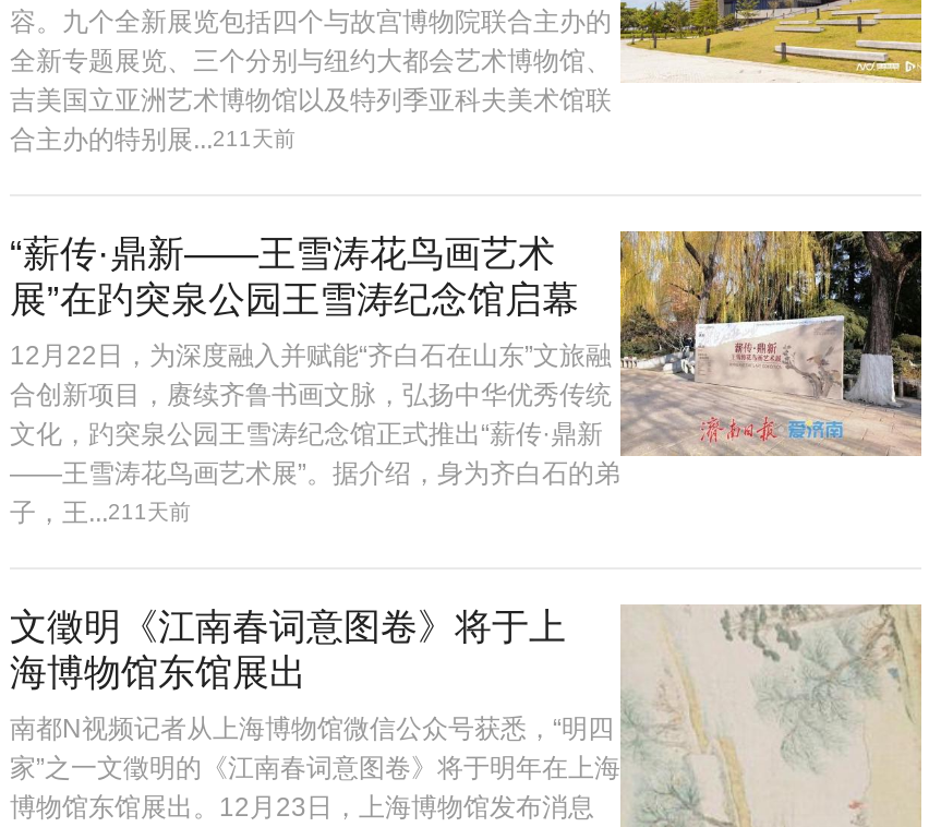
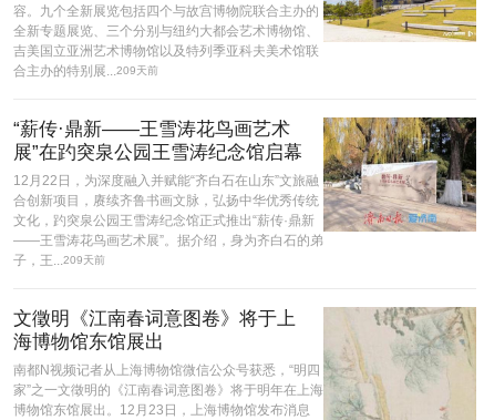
[10,123,295,154] 合主办的特别展...211天前 -> [13,63,158,78] 合主办的特别展...209天前
[10,496,191,527] 子，王...211天前 -> [13,252,105,268] 子，王...209天前

